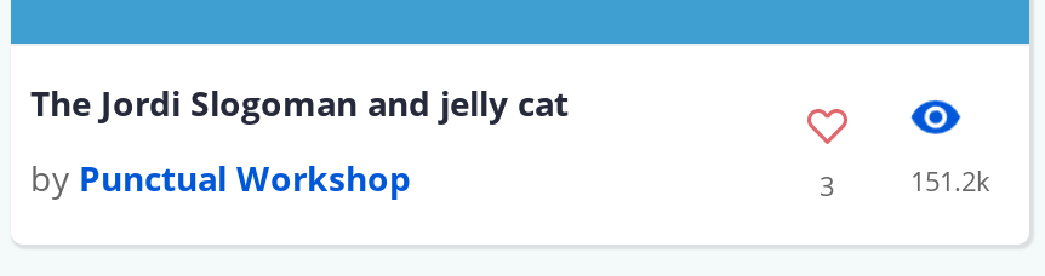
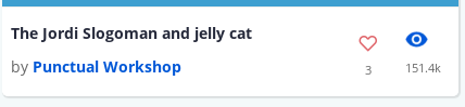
[910,163,990,199] 151.2k -> [405,60,441,76] 151.4k

